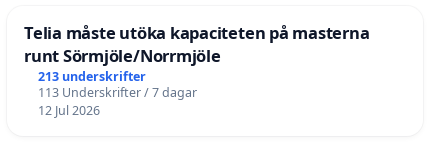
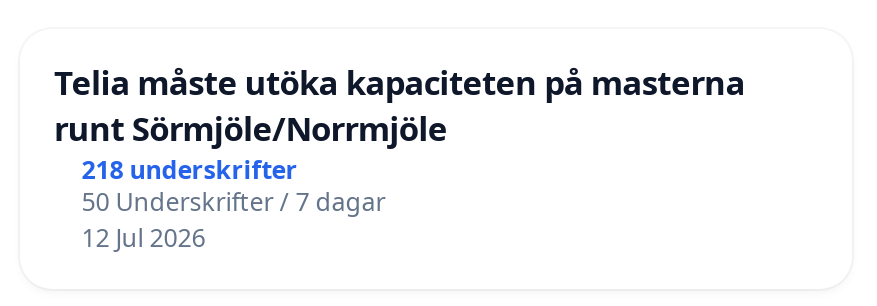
[38,68,146,85] 213 underskrifter -> [82,153,298,187] 218 underskrifter
[38,84,197,101] 113 Underskrifter / 7 dagar -> [82,185,386,219] 50 Underskrifter / 7 dagar

